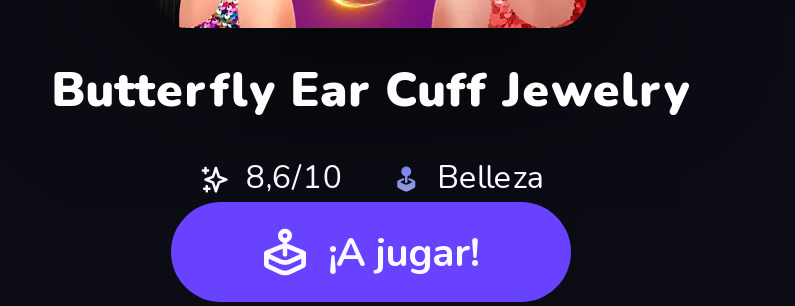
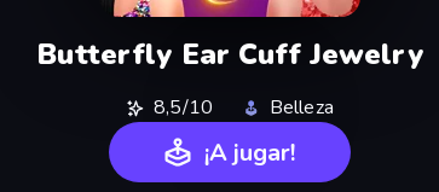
[245,156,343,200] 8,6/10 -> [154,94,213,121] 8,5/10

